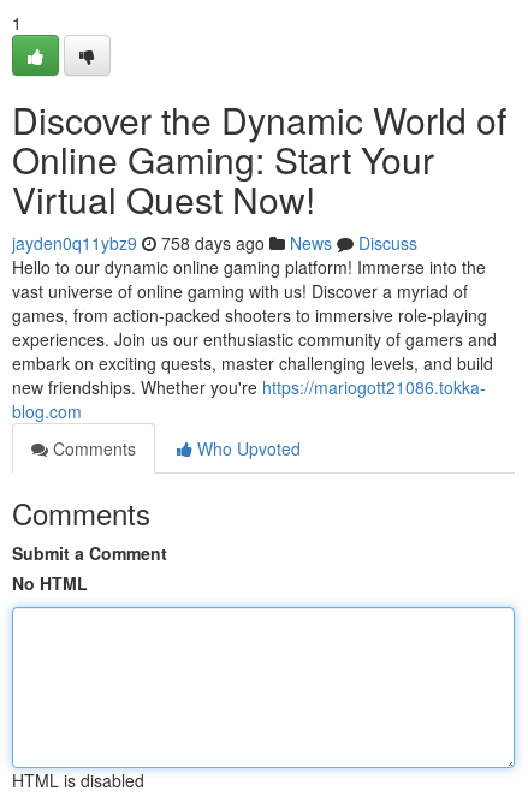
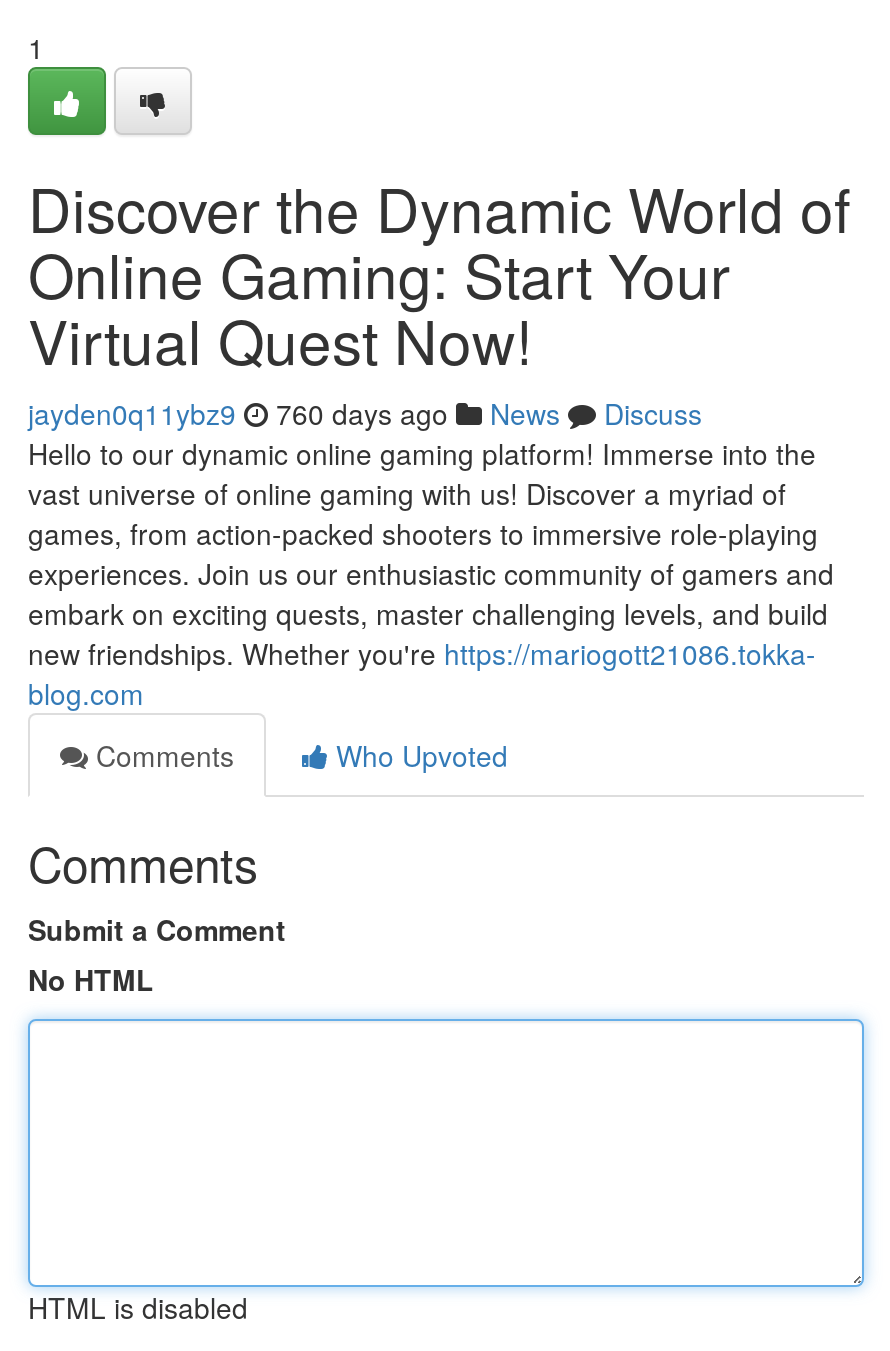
[12,231,417,255] jayden0q11ybz9 758 days ago News Discuss -> [28,393,702,433] jayden0q11ybz9 760 days ago News Discuss

